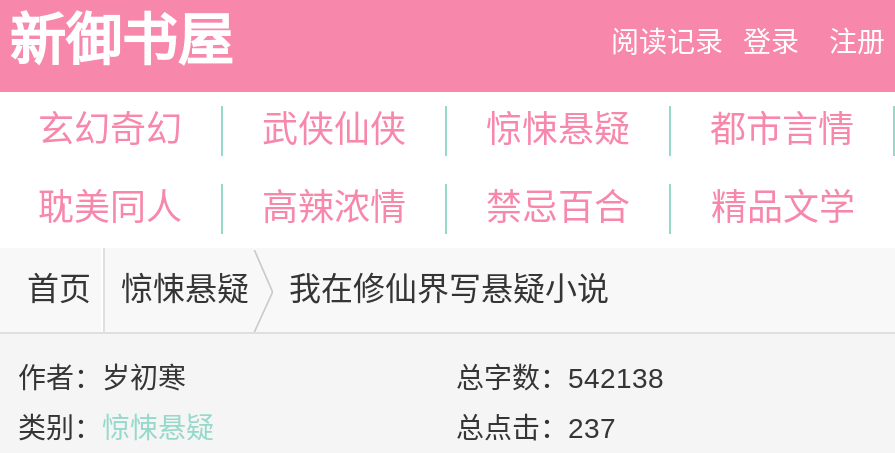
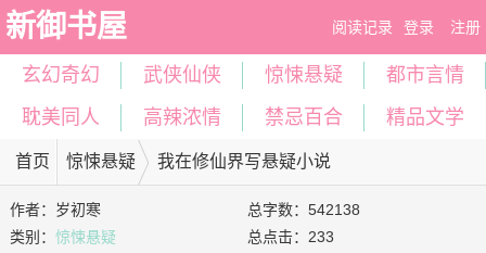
[448,412,616,444] 总点击：237 -> [244,228,335,245] 总点击：233

